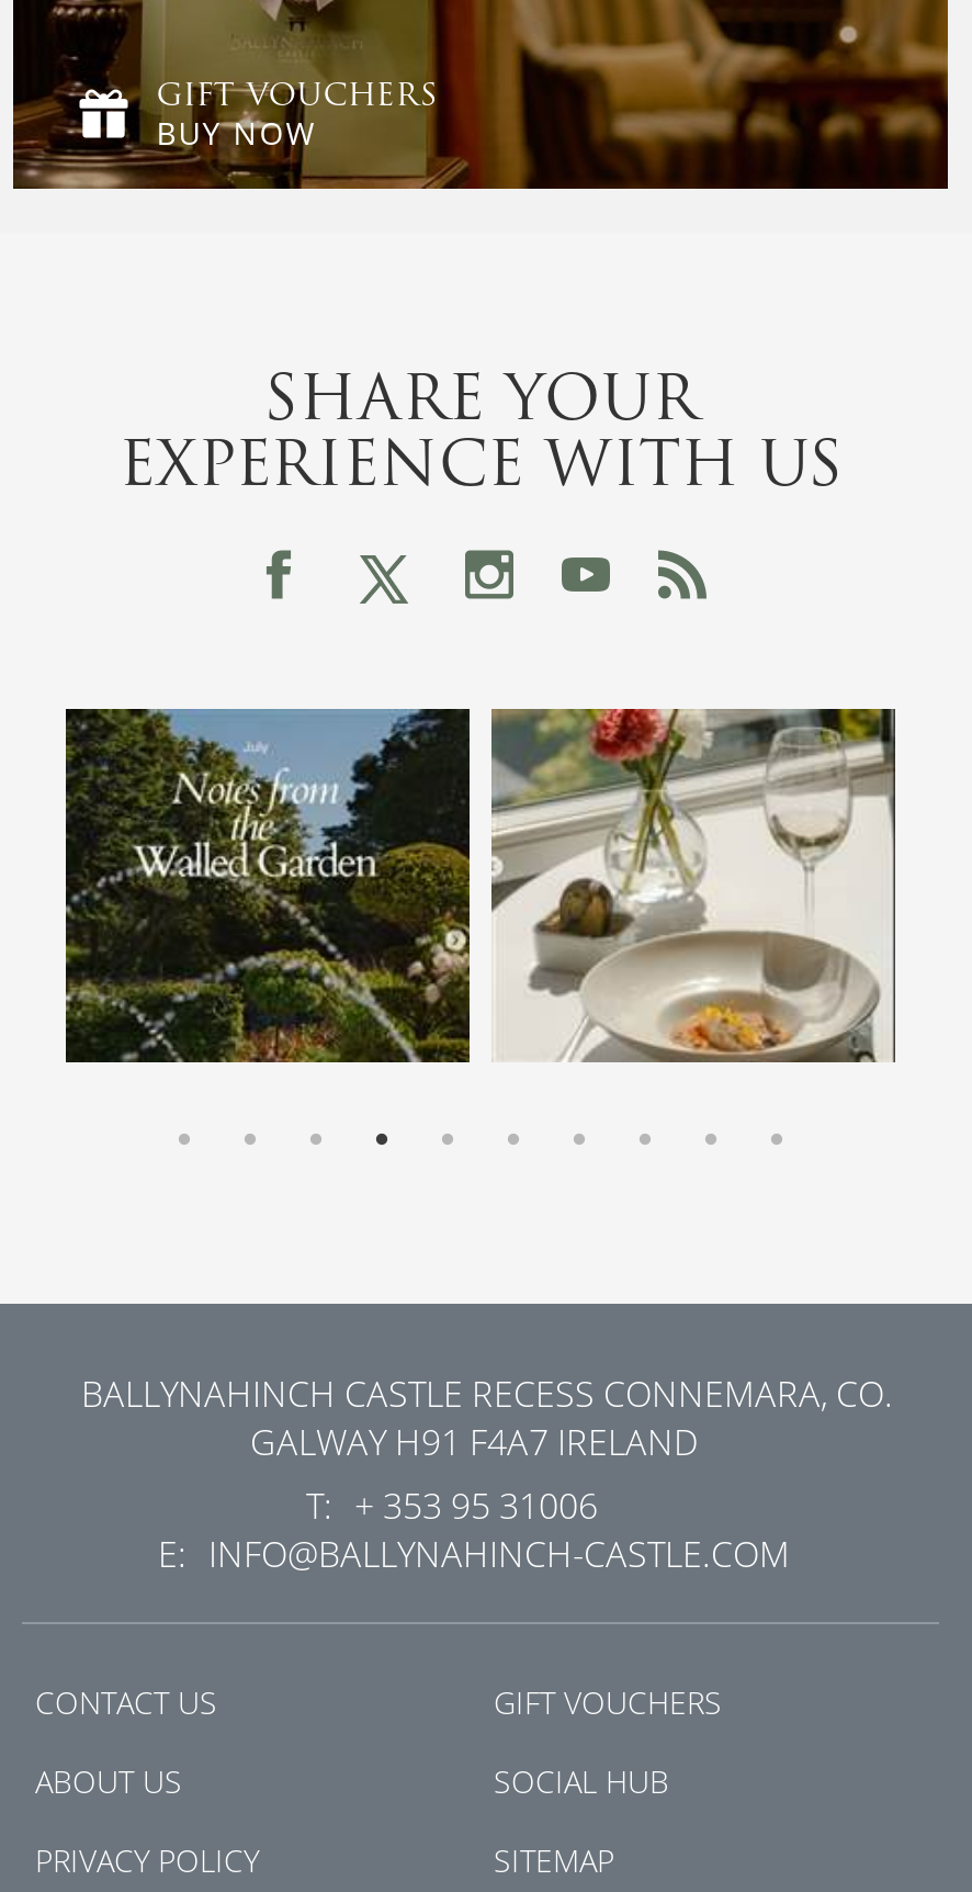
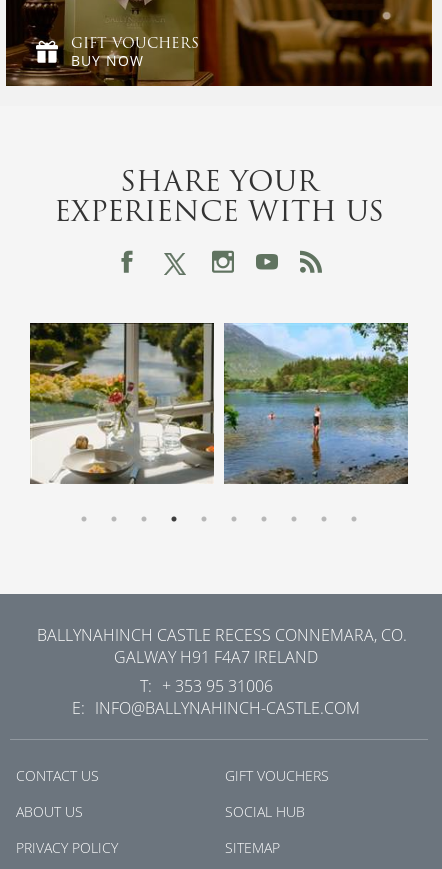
[64,709,472,1065] [image] -> [29,322,215,485] [image]
[491,707,897,1062] [image] -> [223,322,408,485] [image]

